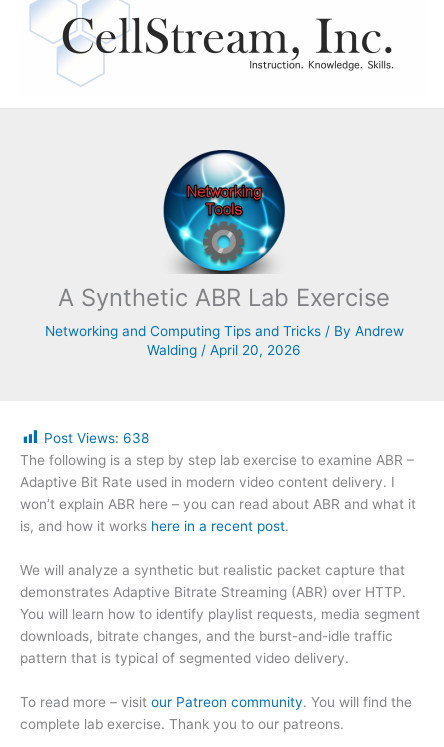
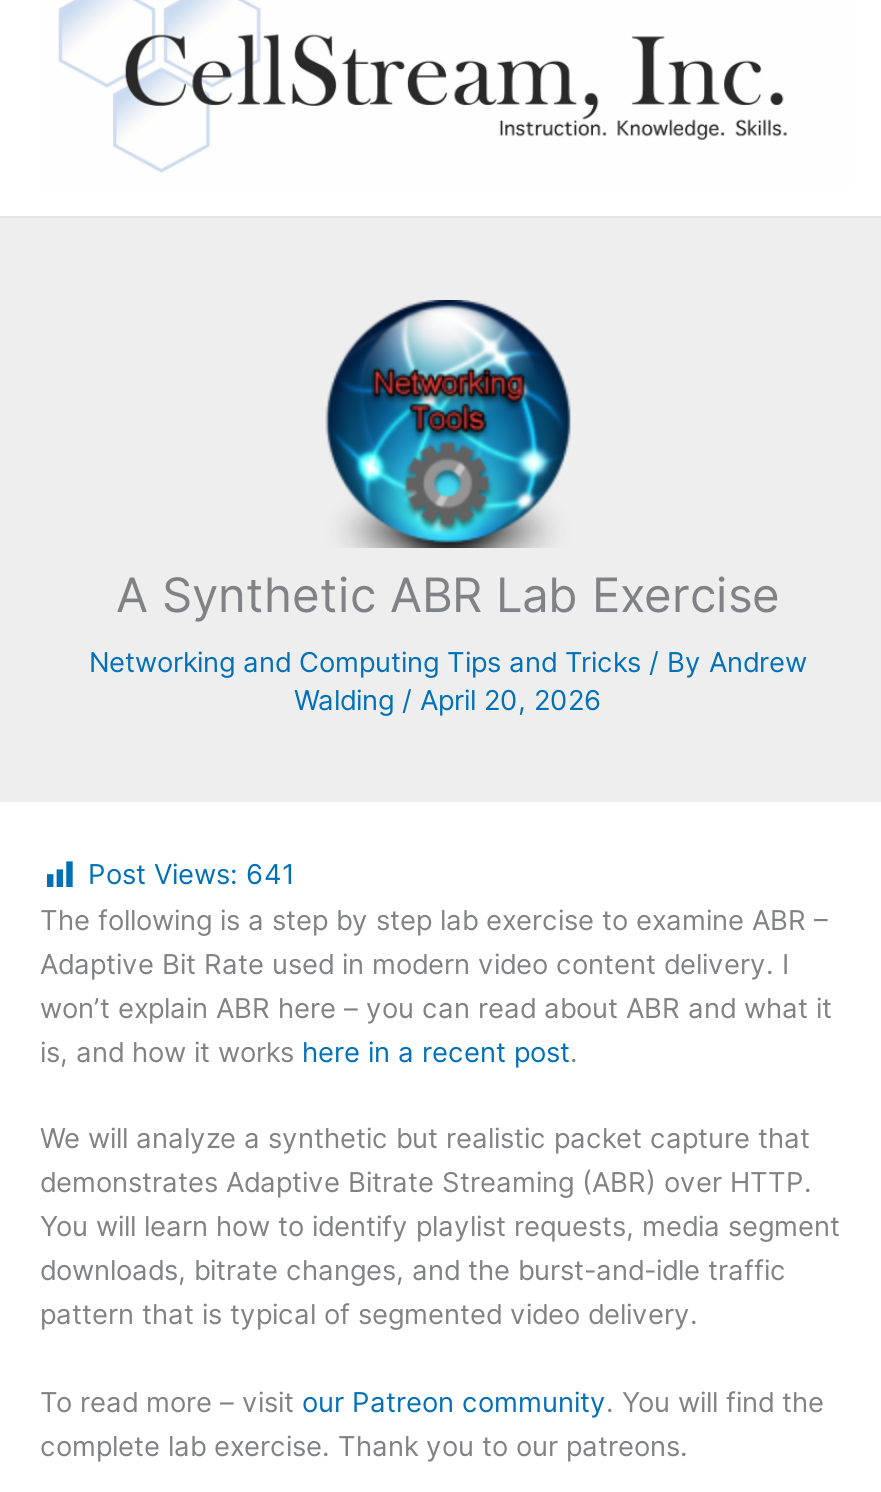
[44,430,149,446] Post Views: 638 -> [88,859,294,891] Post Views: 641

